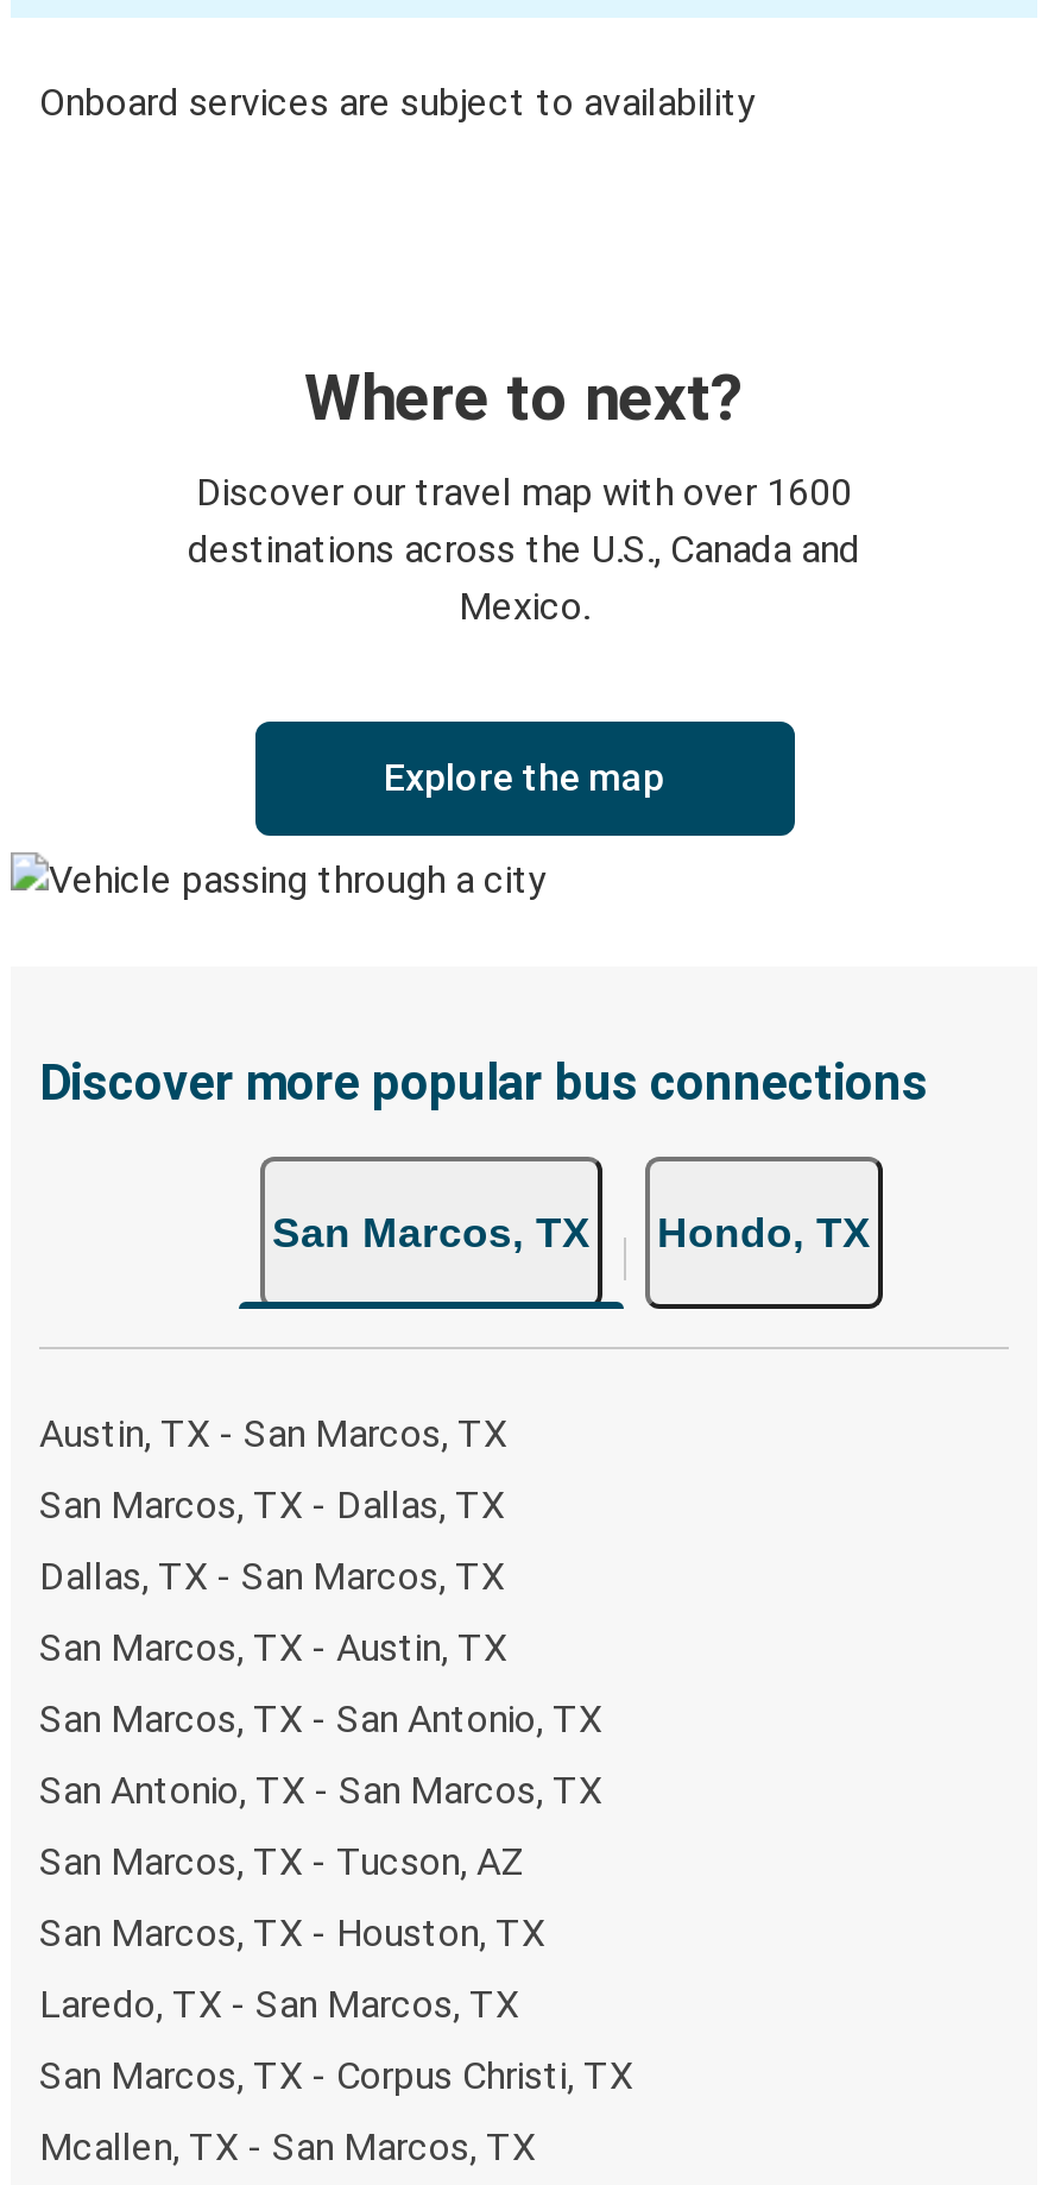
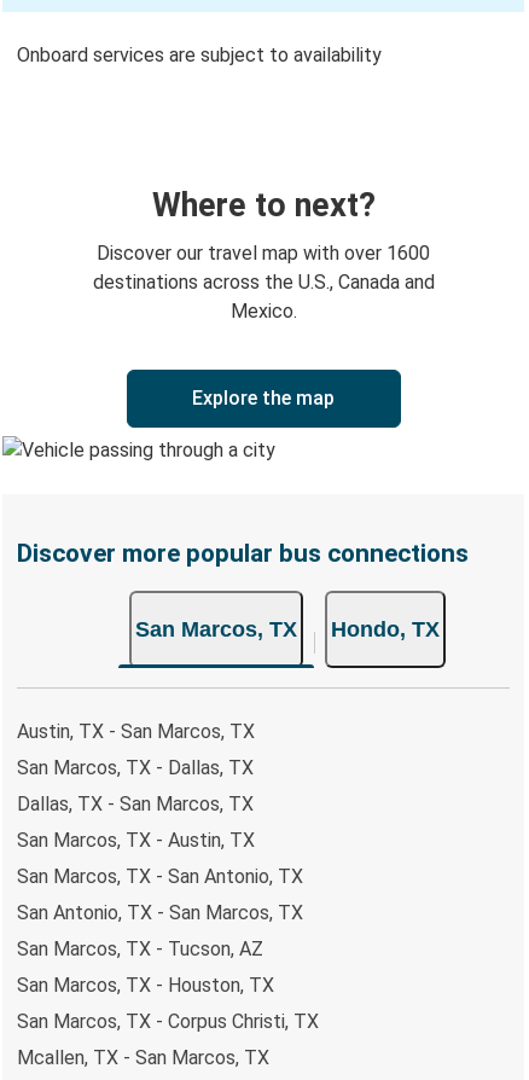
[39,1982,519,2028] Laredo, TX - San Marcos, TX -> none

